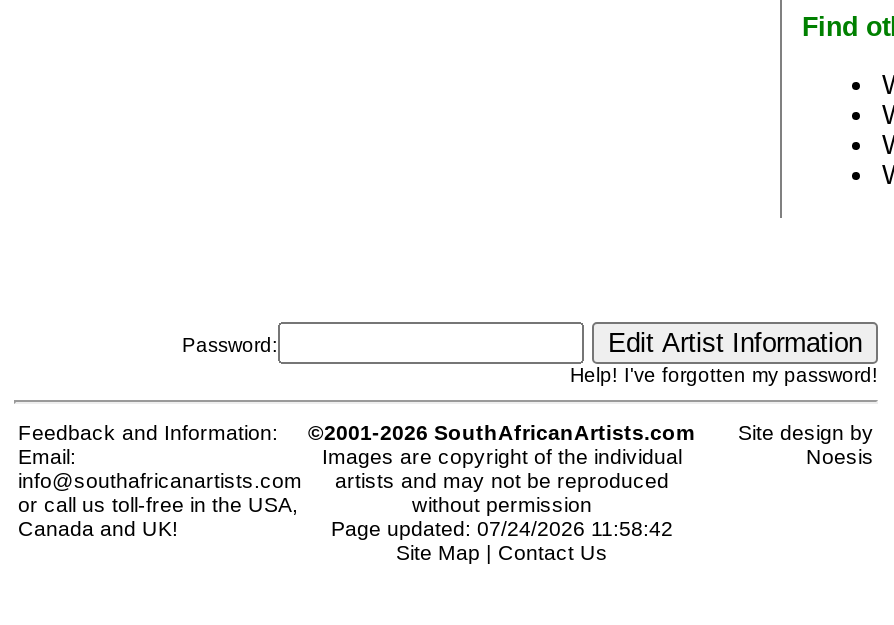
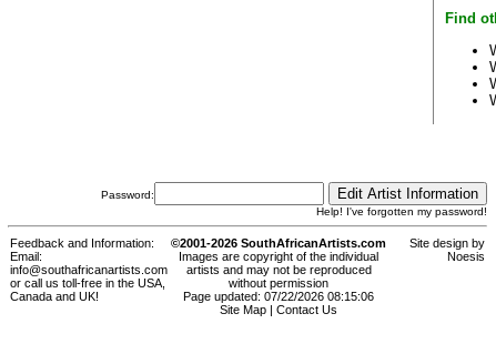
[331,517,673,541] Page updated: 07/24/2026 11:58:42 -> [183,290,374,303] Page updated: 07/22/2026 08:15:06

